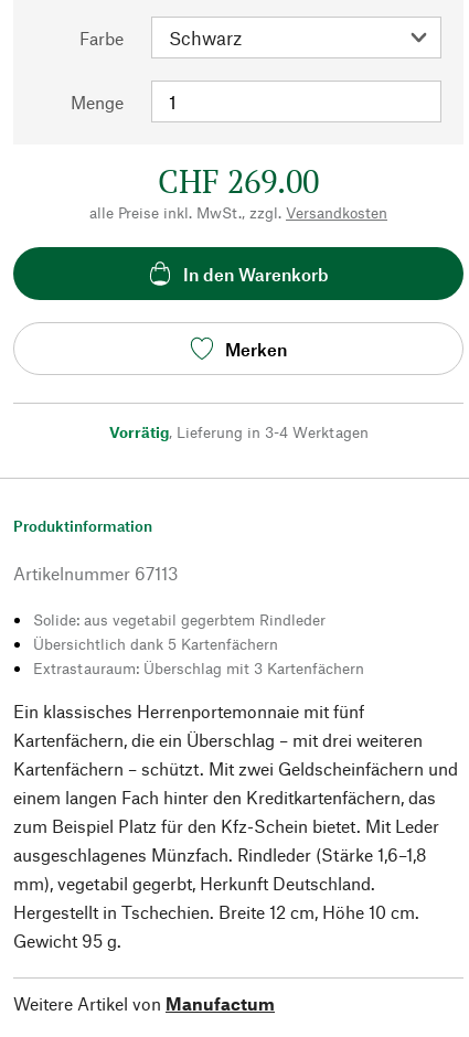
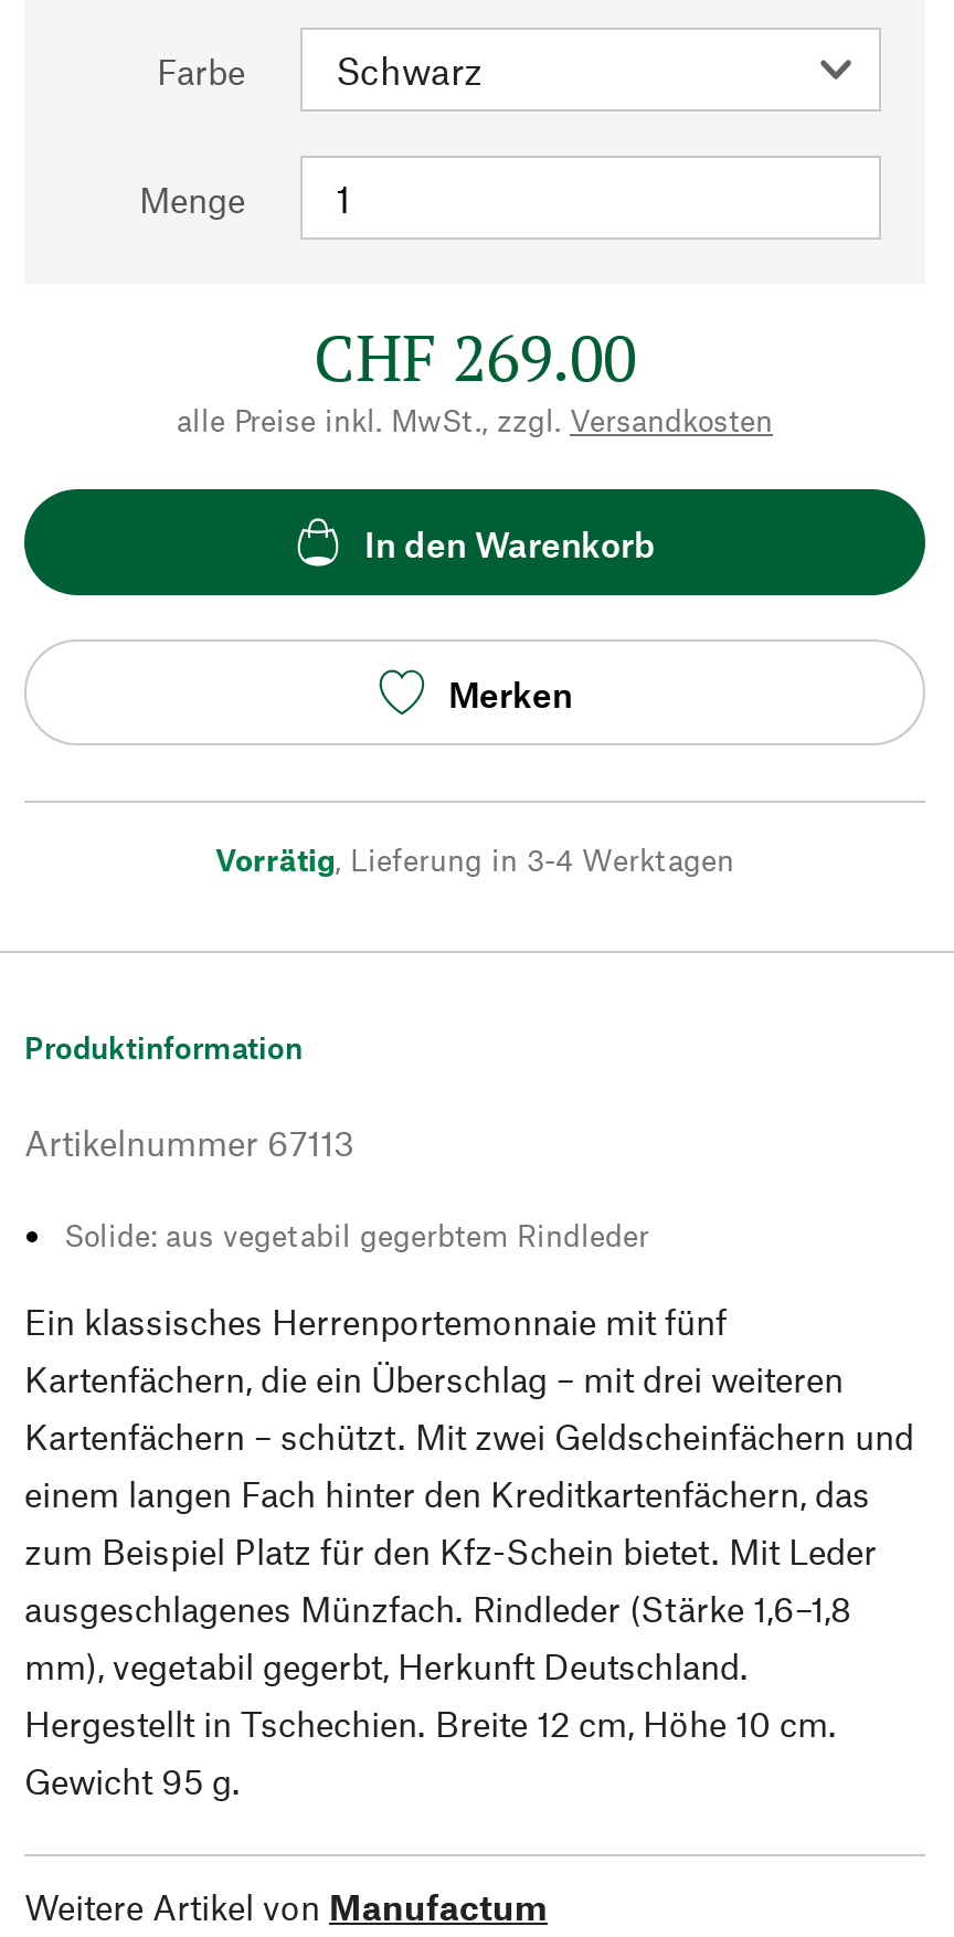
[33,634,364,677] Übersichtlich dank 5 Kartenfächern | Extrastauraum: Überschlag mit 3 Kartenfächern -> none

